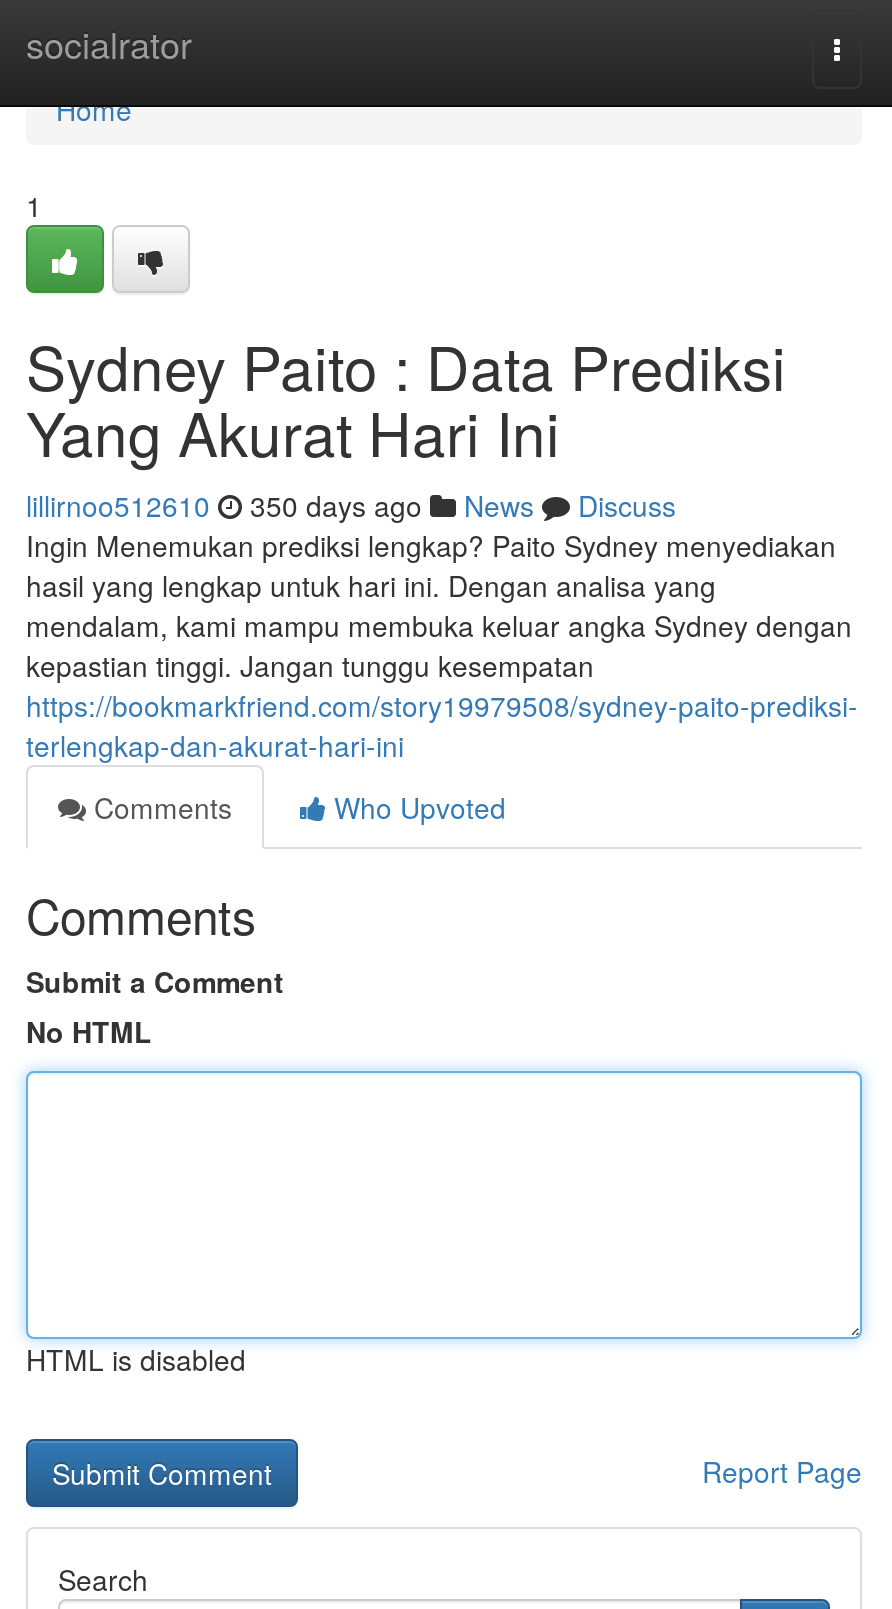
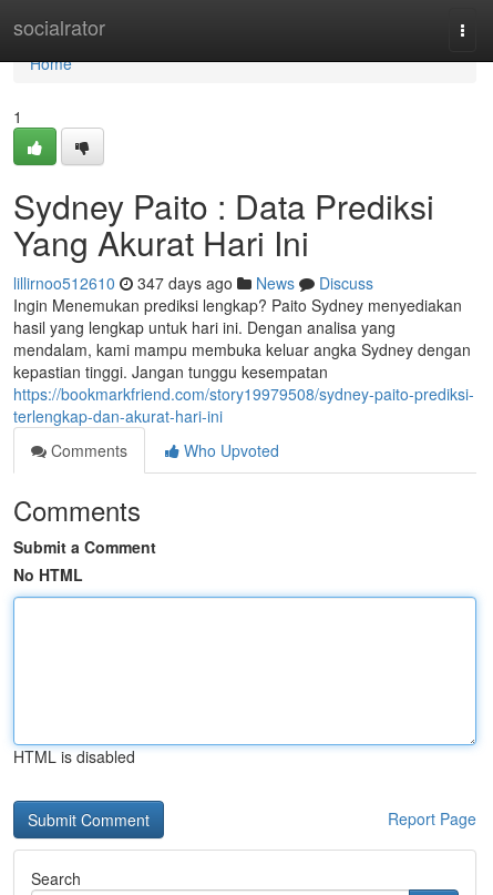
[26,485,676,525] lillirnoo512610 350 days ago News Discuss -> [13,272,373,294] lillirnoo512610 347 days ago News Discuss

